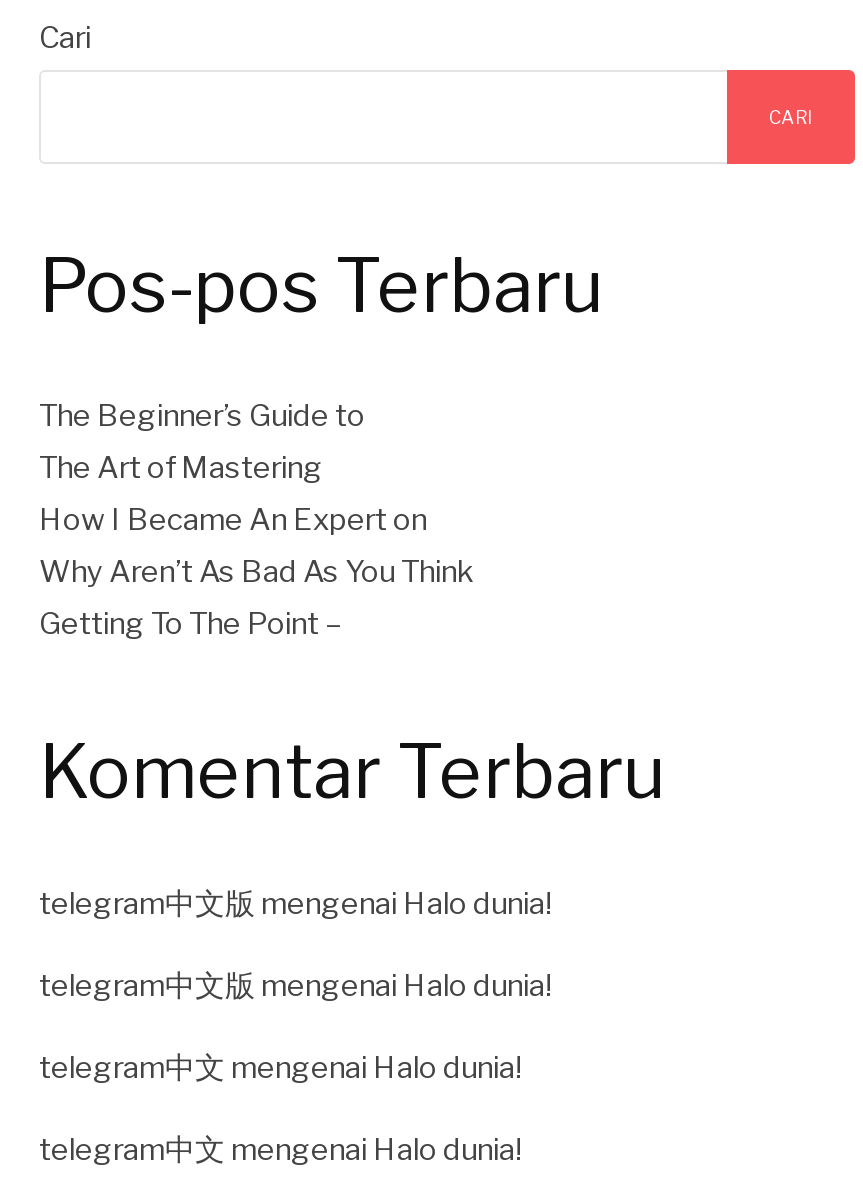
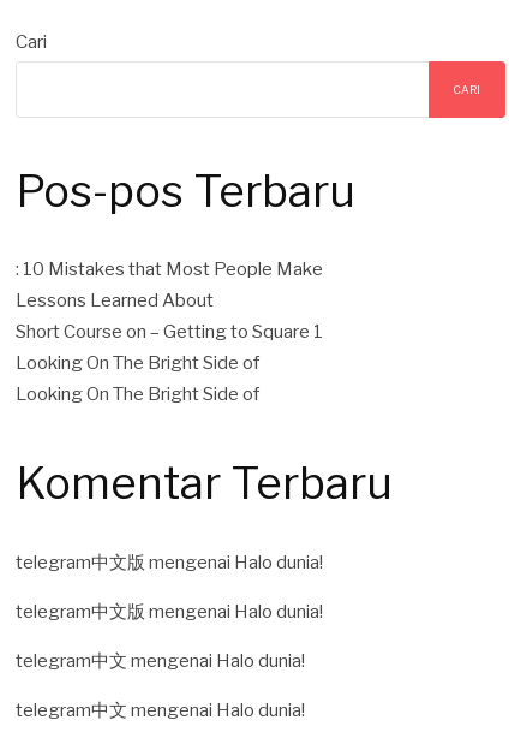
[39,399,473,643] The Beginner’s Guide to | The Art of Mastering | How I Became An Expert on | Why Aren’t As Bad As You Think | Getting To The Point – -> [16,259,323,406] : 10 Mistakes that Most People Make | Lessons Learned About | Short Course on – Getting to Square 1 | Looking On The Bright Side of | Looking On The Bright Side of

